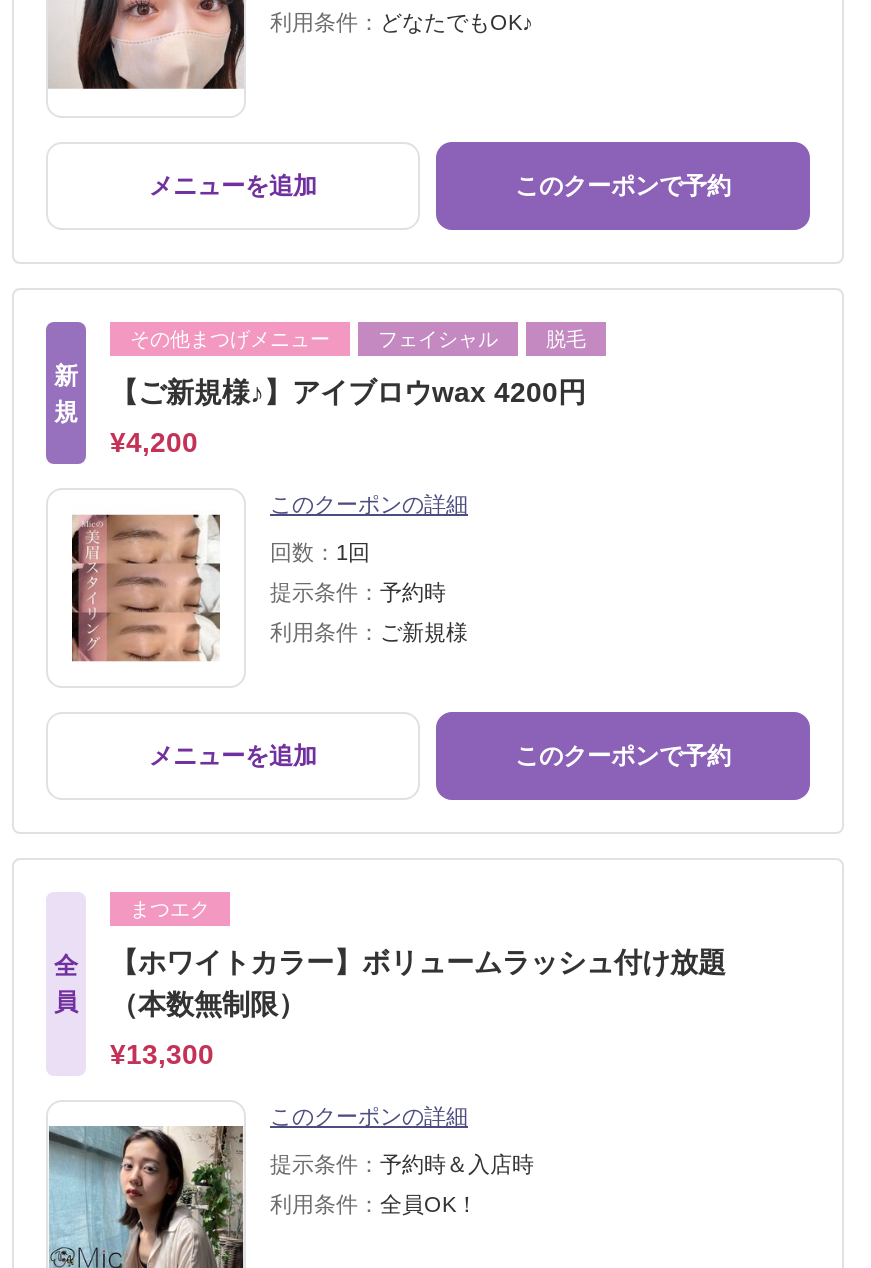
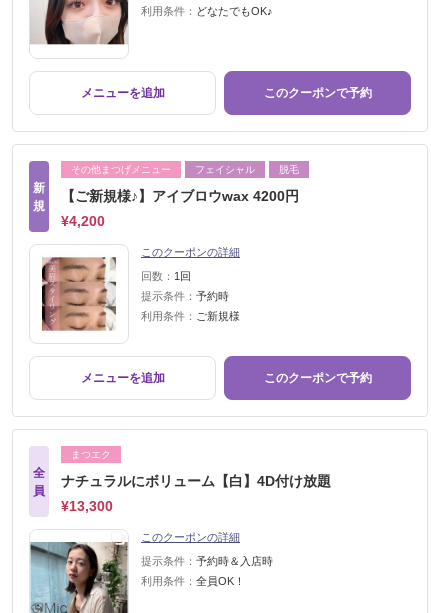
[110,946,726,1020] 【ホワイトカラー】ボリュームラッシュ付け放題 | （本数無制限） -> [61,473,331,489] ナチュラルにボリューム【白】4D付け放題

